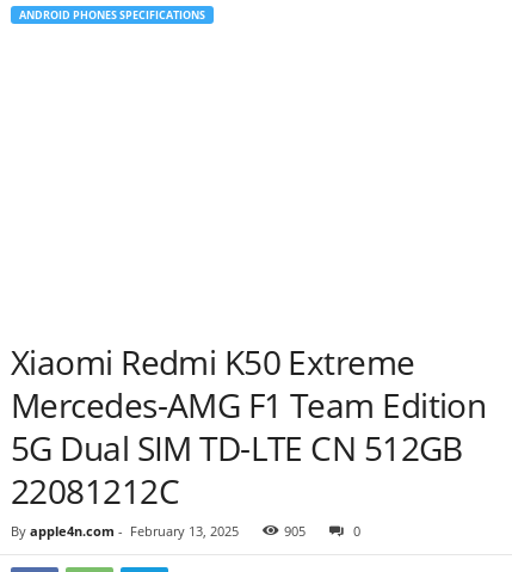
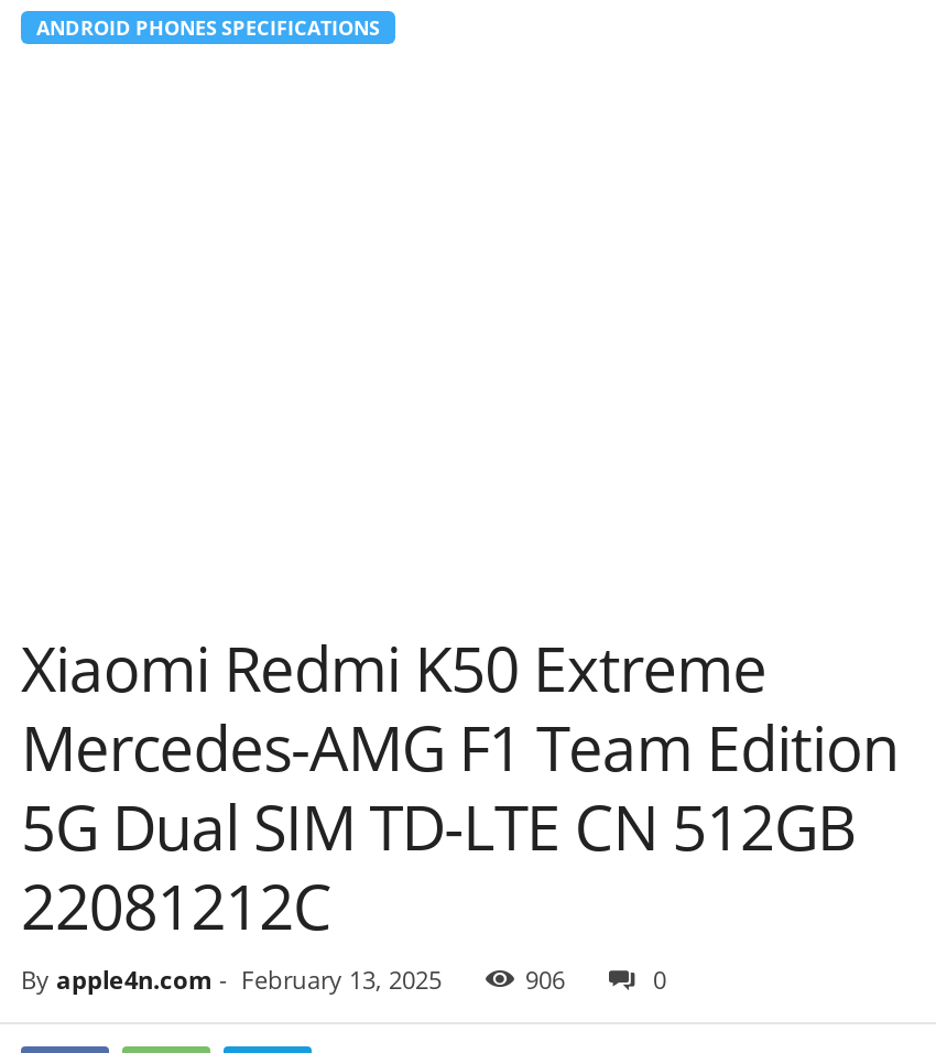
[284,522,306,540] 905 -> [525,963,565,996] 906

